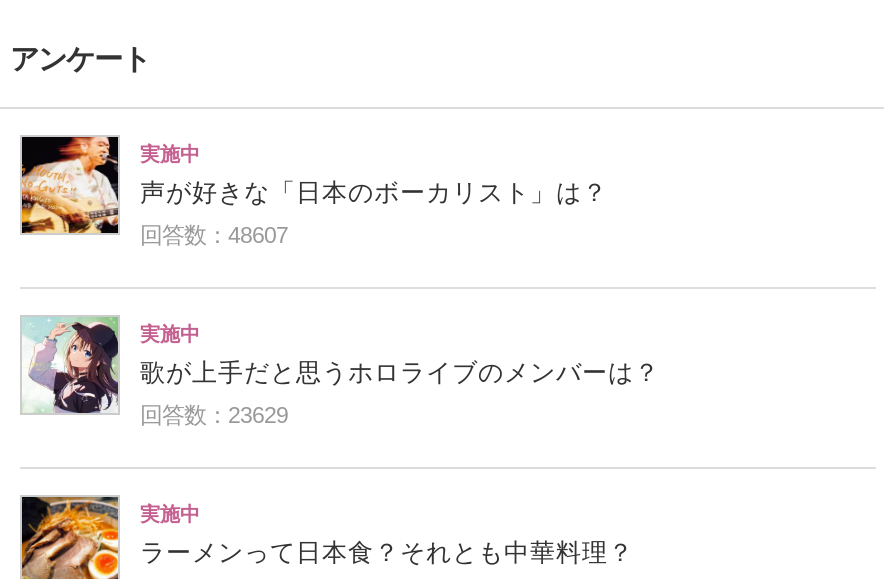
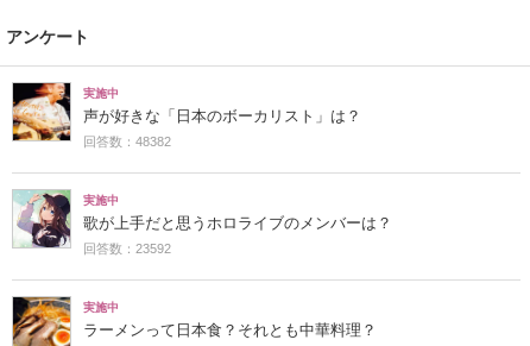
[140,223,288,247] 回答数：48607 -> [83,134,171,149] 回答数：48382
[140,403,288,427] 回答数：23629 -> [83,241,171,256] 回答数：23592

